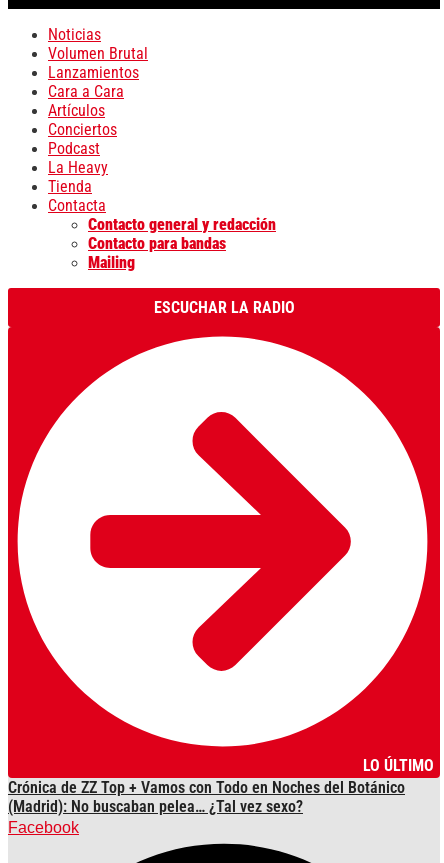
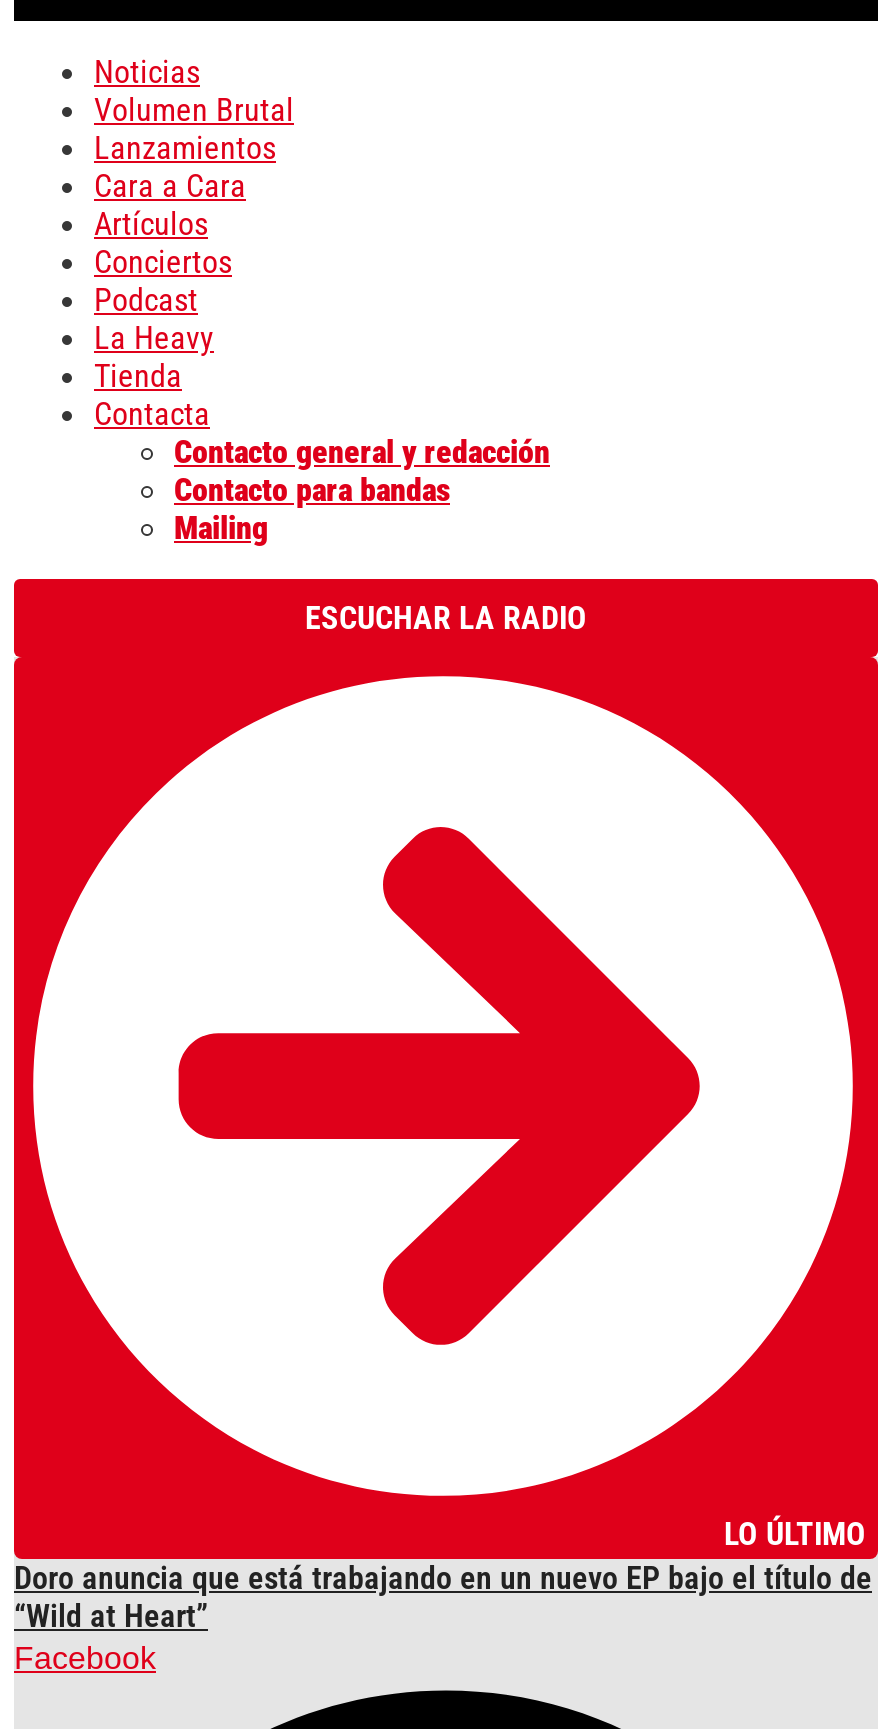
[8,778,405,816] Crónica de ZZ Top + Vamos con Todo en Noches del Botánico | (Madrid): No buscaban pelea… ¿Tal vez sexo? -> [14,1559,872,1635] Doro anuncia que está trabajando en un nuevo EP bajo el título de | “Wild at Heart”

